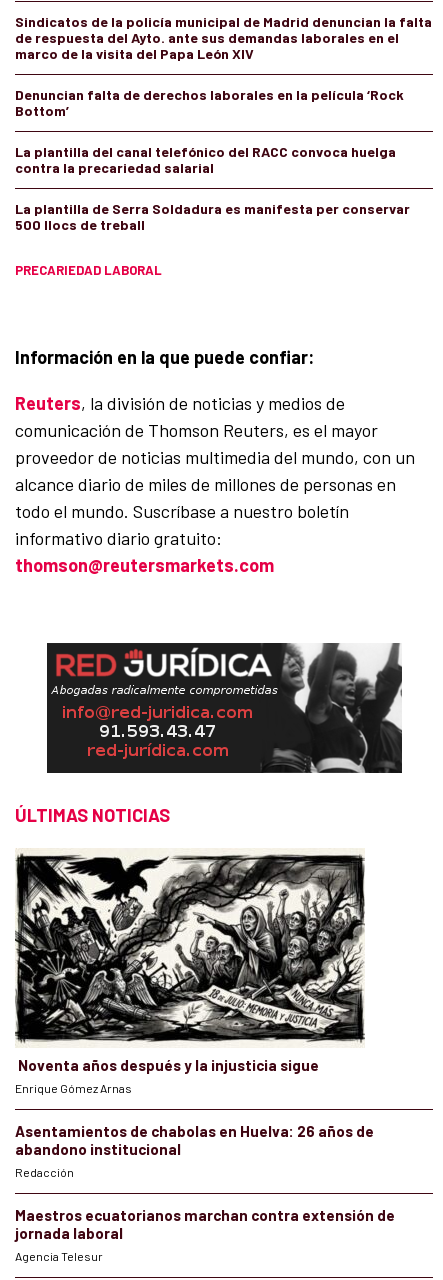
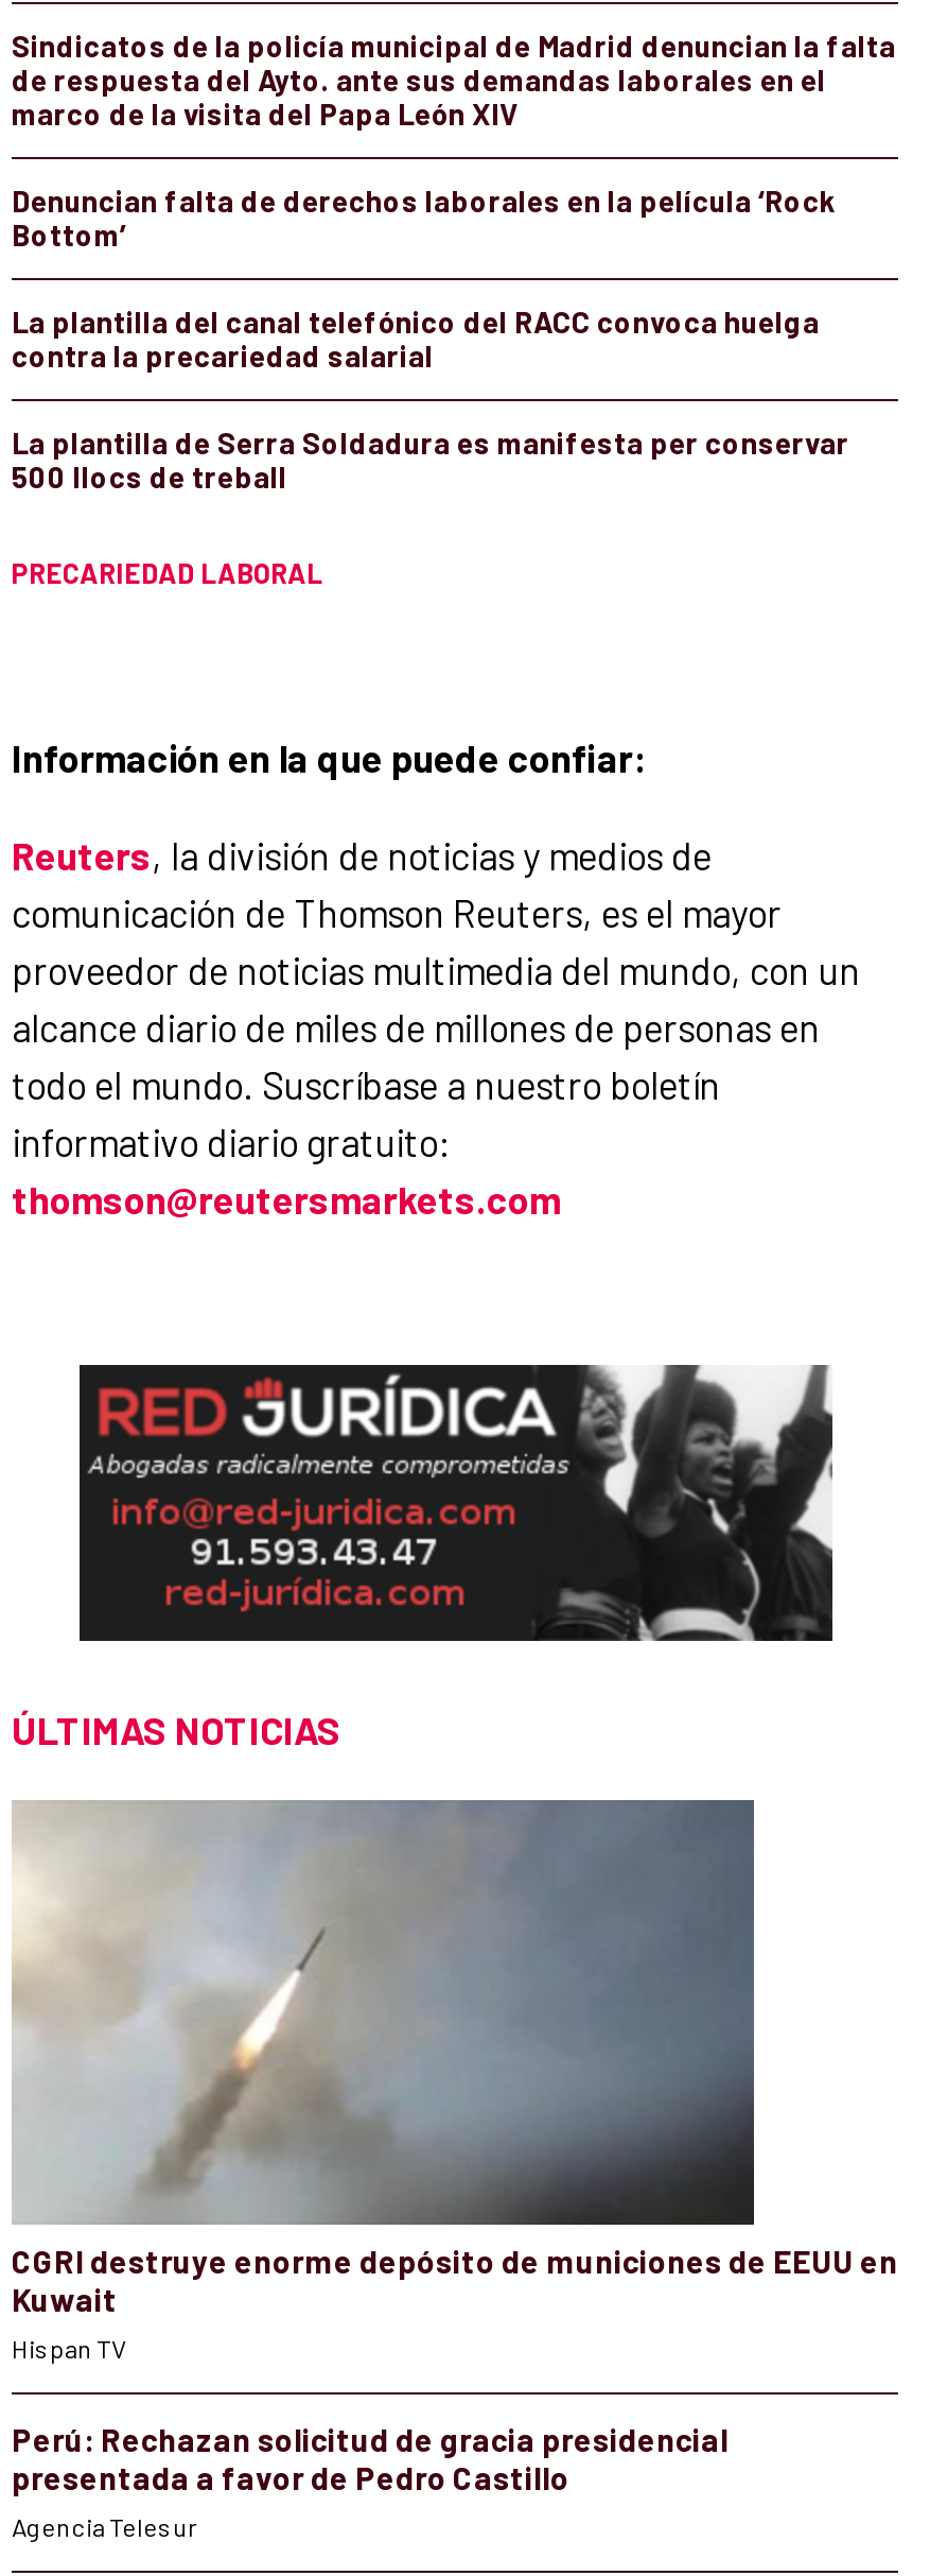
[15,850,395,1242] [image] | Noventa años después y la injusticia sigue | Enrique Gómez Arnas | Asentamientos de chabolas en Huelva: 26 años de | abandono institucional | Redacción | Maestros ecuatorianos marchan contra extensión de | jornada laboral -> [12,1798,898,2497] [image] | CGRI destruye enorme depósito de municiones de EEUU en | Kuwait | Hispan TV | Perú: Rechazan solicitud de gracia presidencial | presentada a favor de Pedro Castillo

